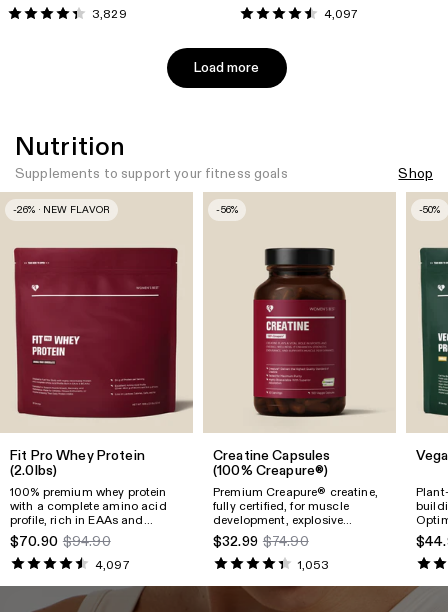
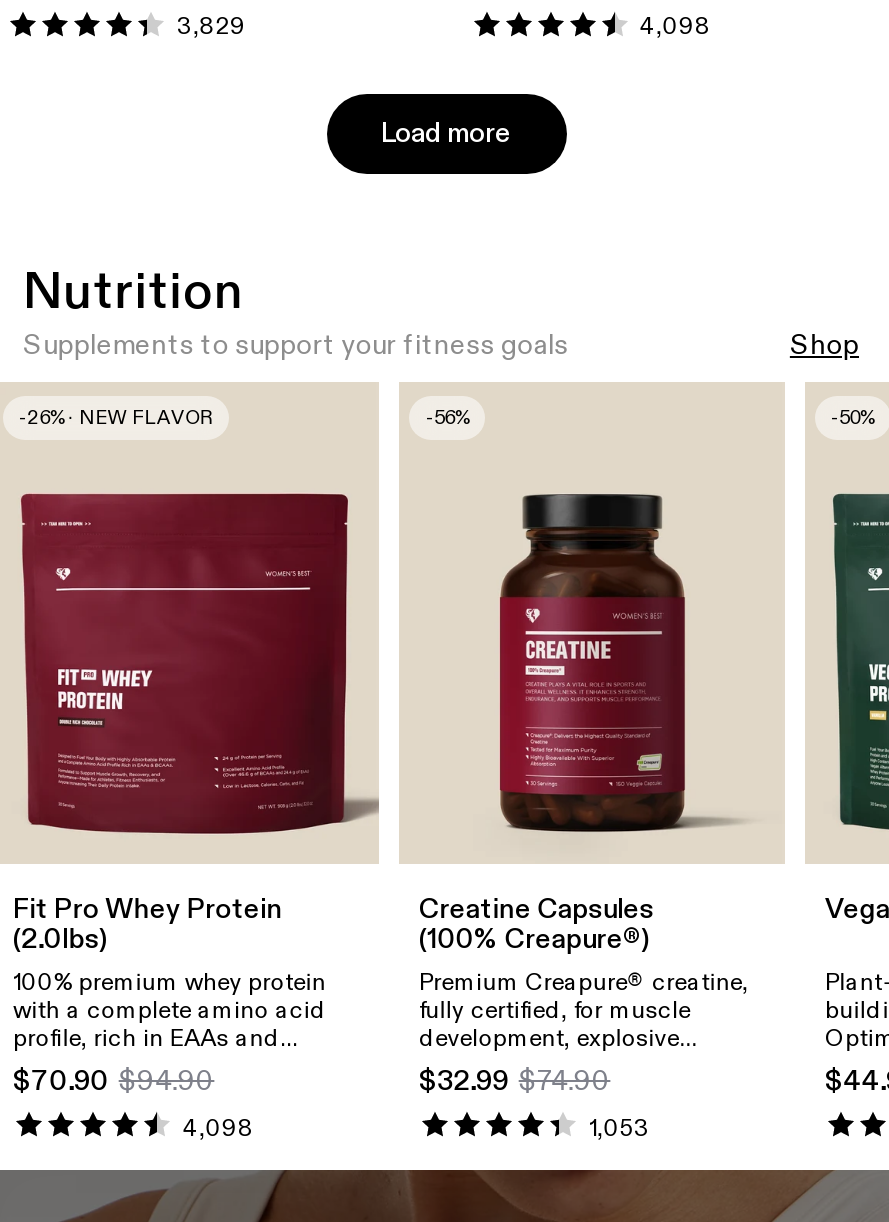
[323,6,358,22] 4,097 -> [640,10,711,42] 4,098
[95,556,130,572] 4,097 -> [183,1111,254,1143] 4,098

